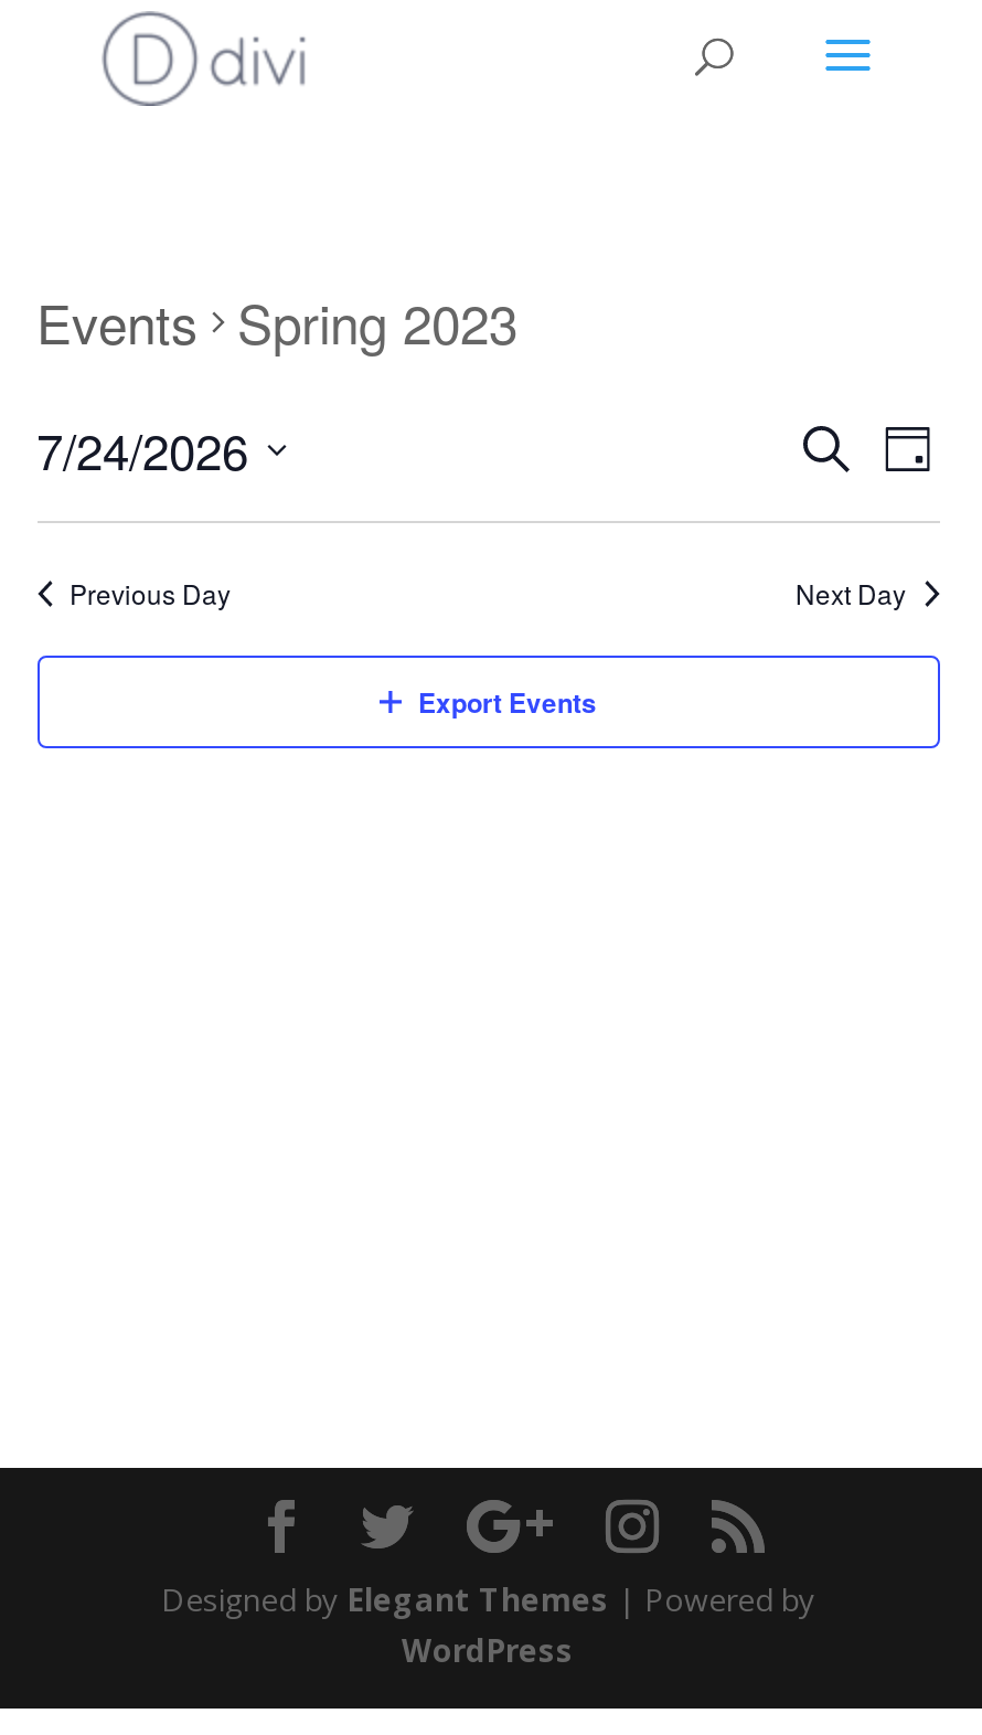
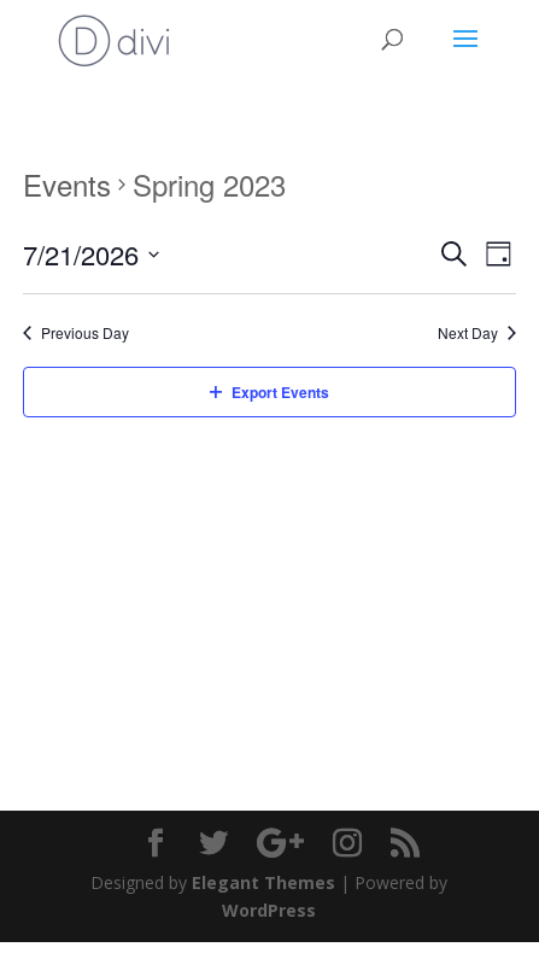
[36,415,248,483] 7/24/2026 -> [22,235,138,273] 7/21/2026

